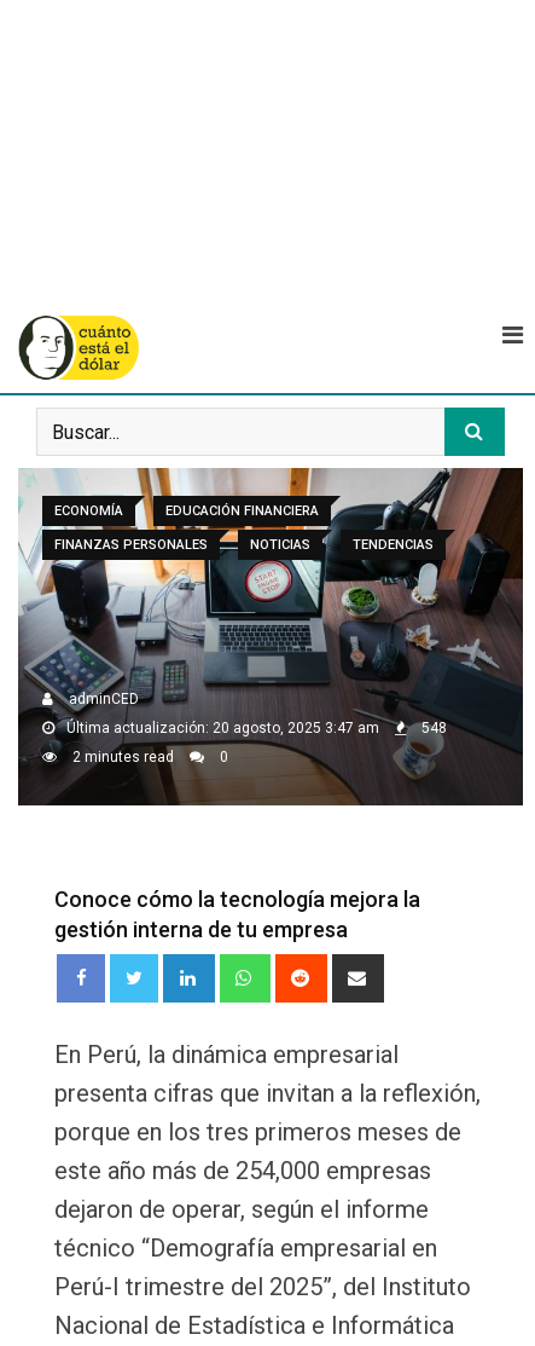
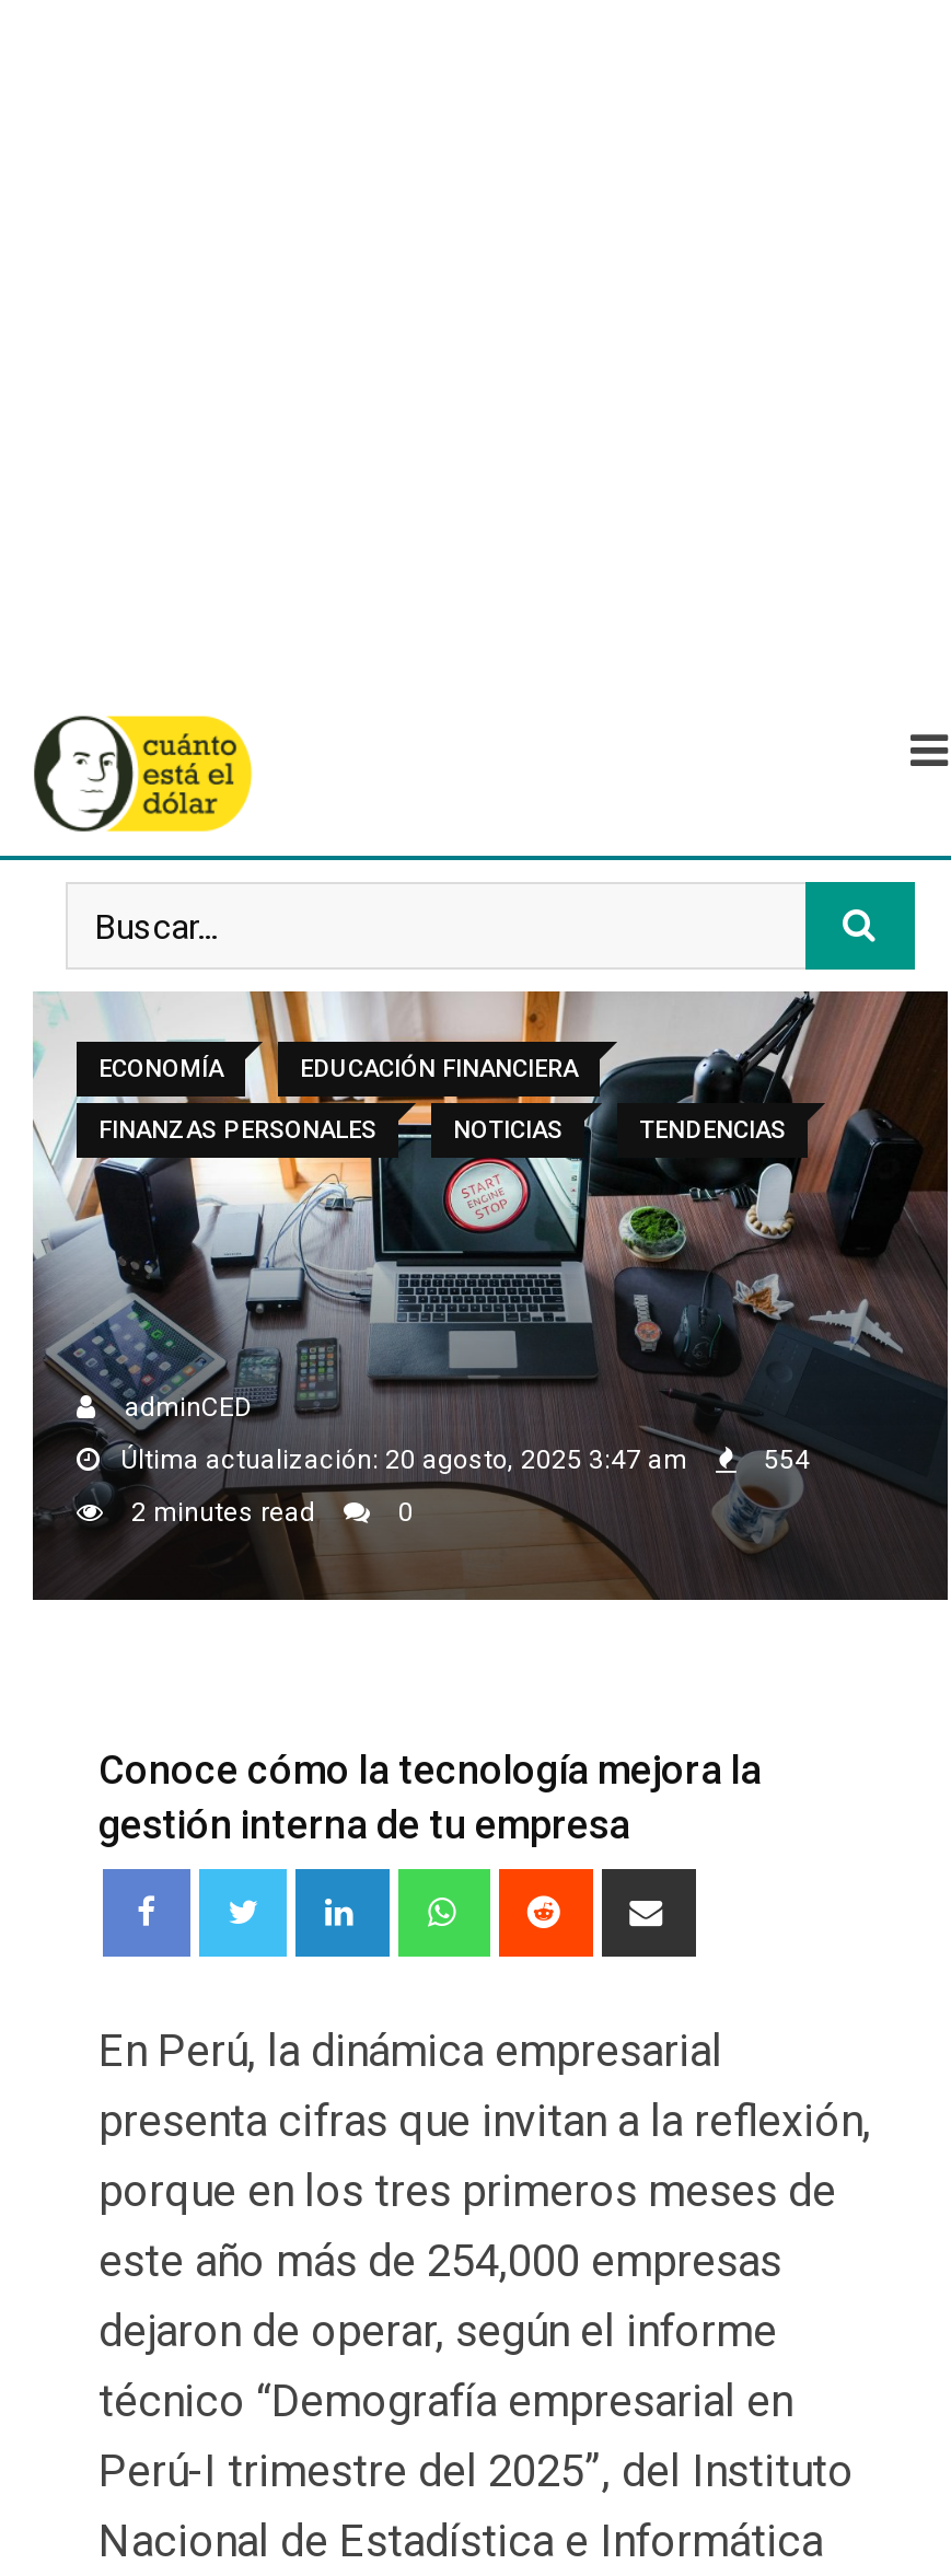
[418,720,447,736] 548 -> [757,1444,810,1475] 554

